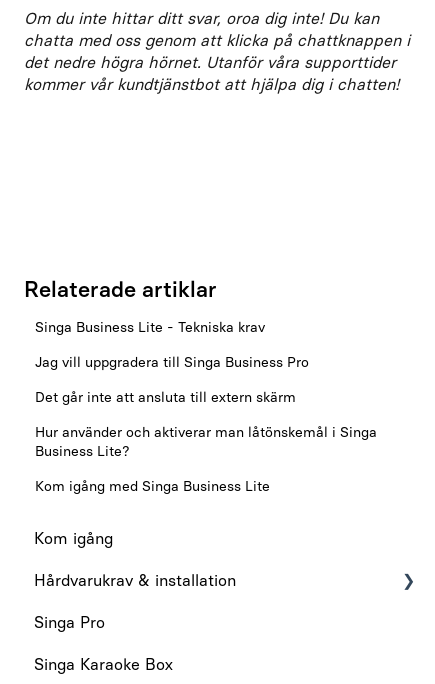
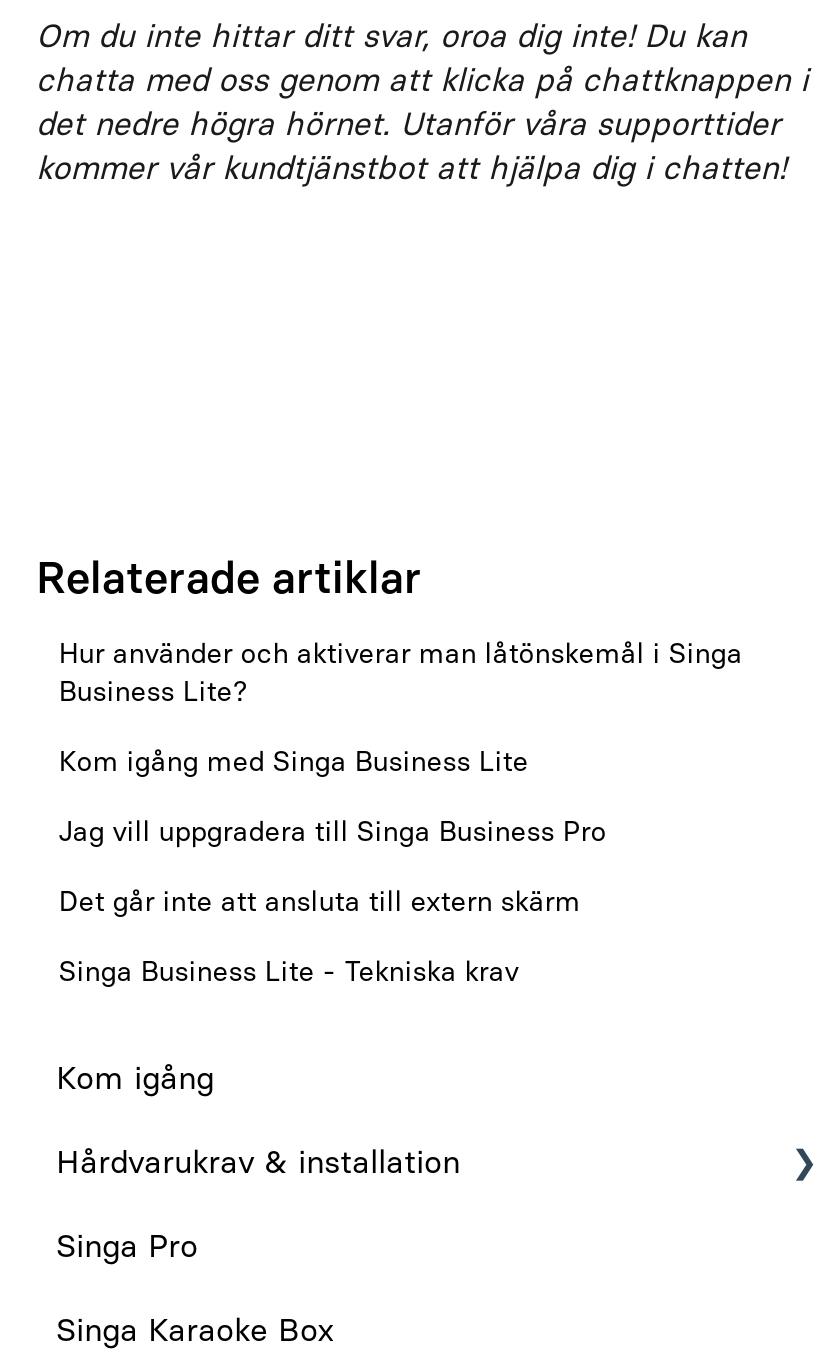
moved [35,319,309,406] -> [58,816,606,990]: Singa Business Lite - Tekniska krav | Jag vill uppgradera till Singa Business Pro | Det går inte att ansluta till extern skärm
moved [35,424,377,495] -> [58,638,742,780]: Hur använder och aktiverar man låtönskemål i Singa | Business Lite? | Kom igång med Singa Business Lite

